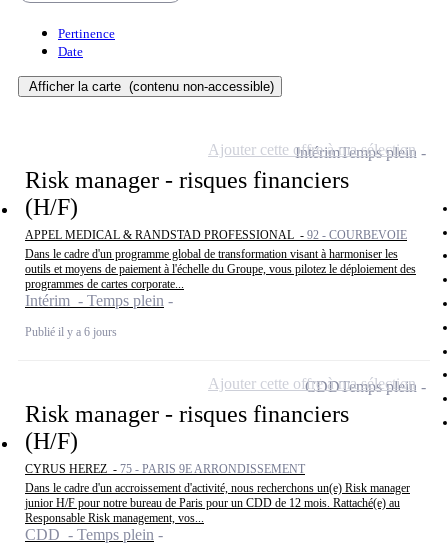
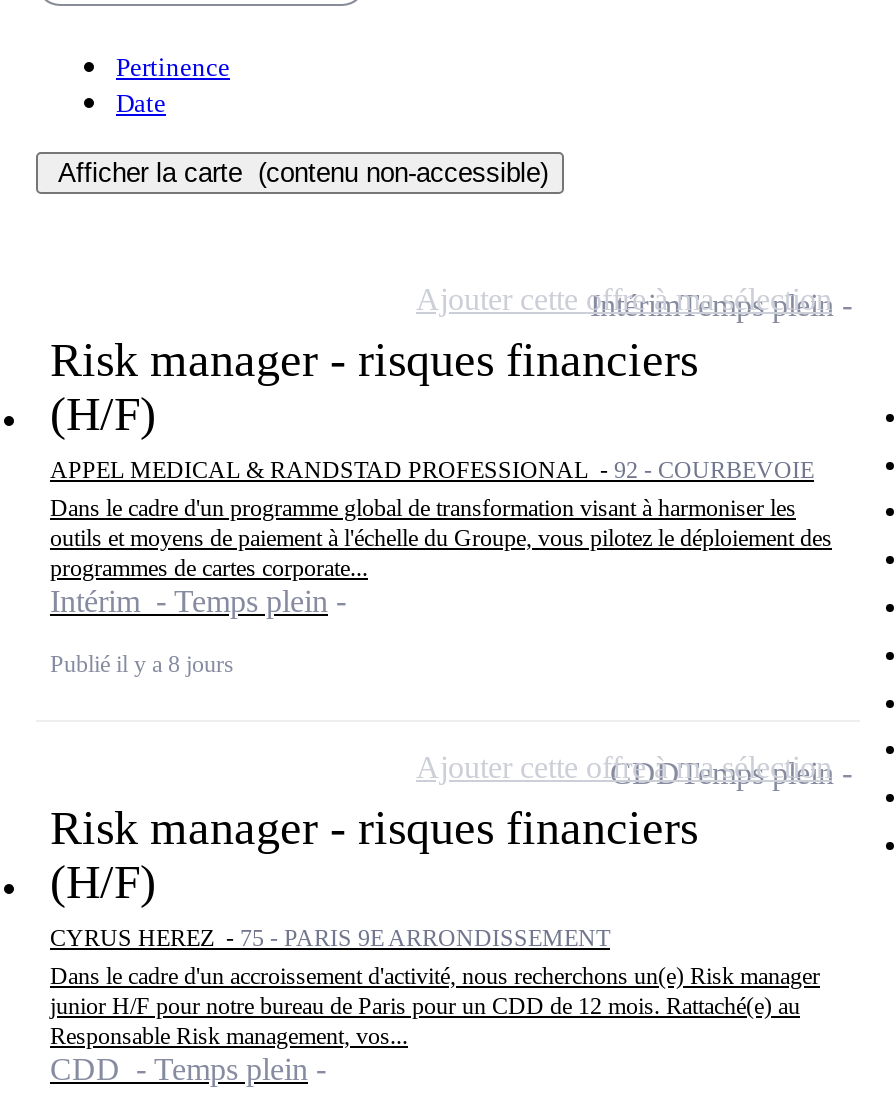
[25,325,117,339] Publié il y a 6 jours -> [50,650,234,678] Publié il y a 8 jours

